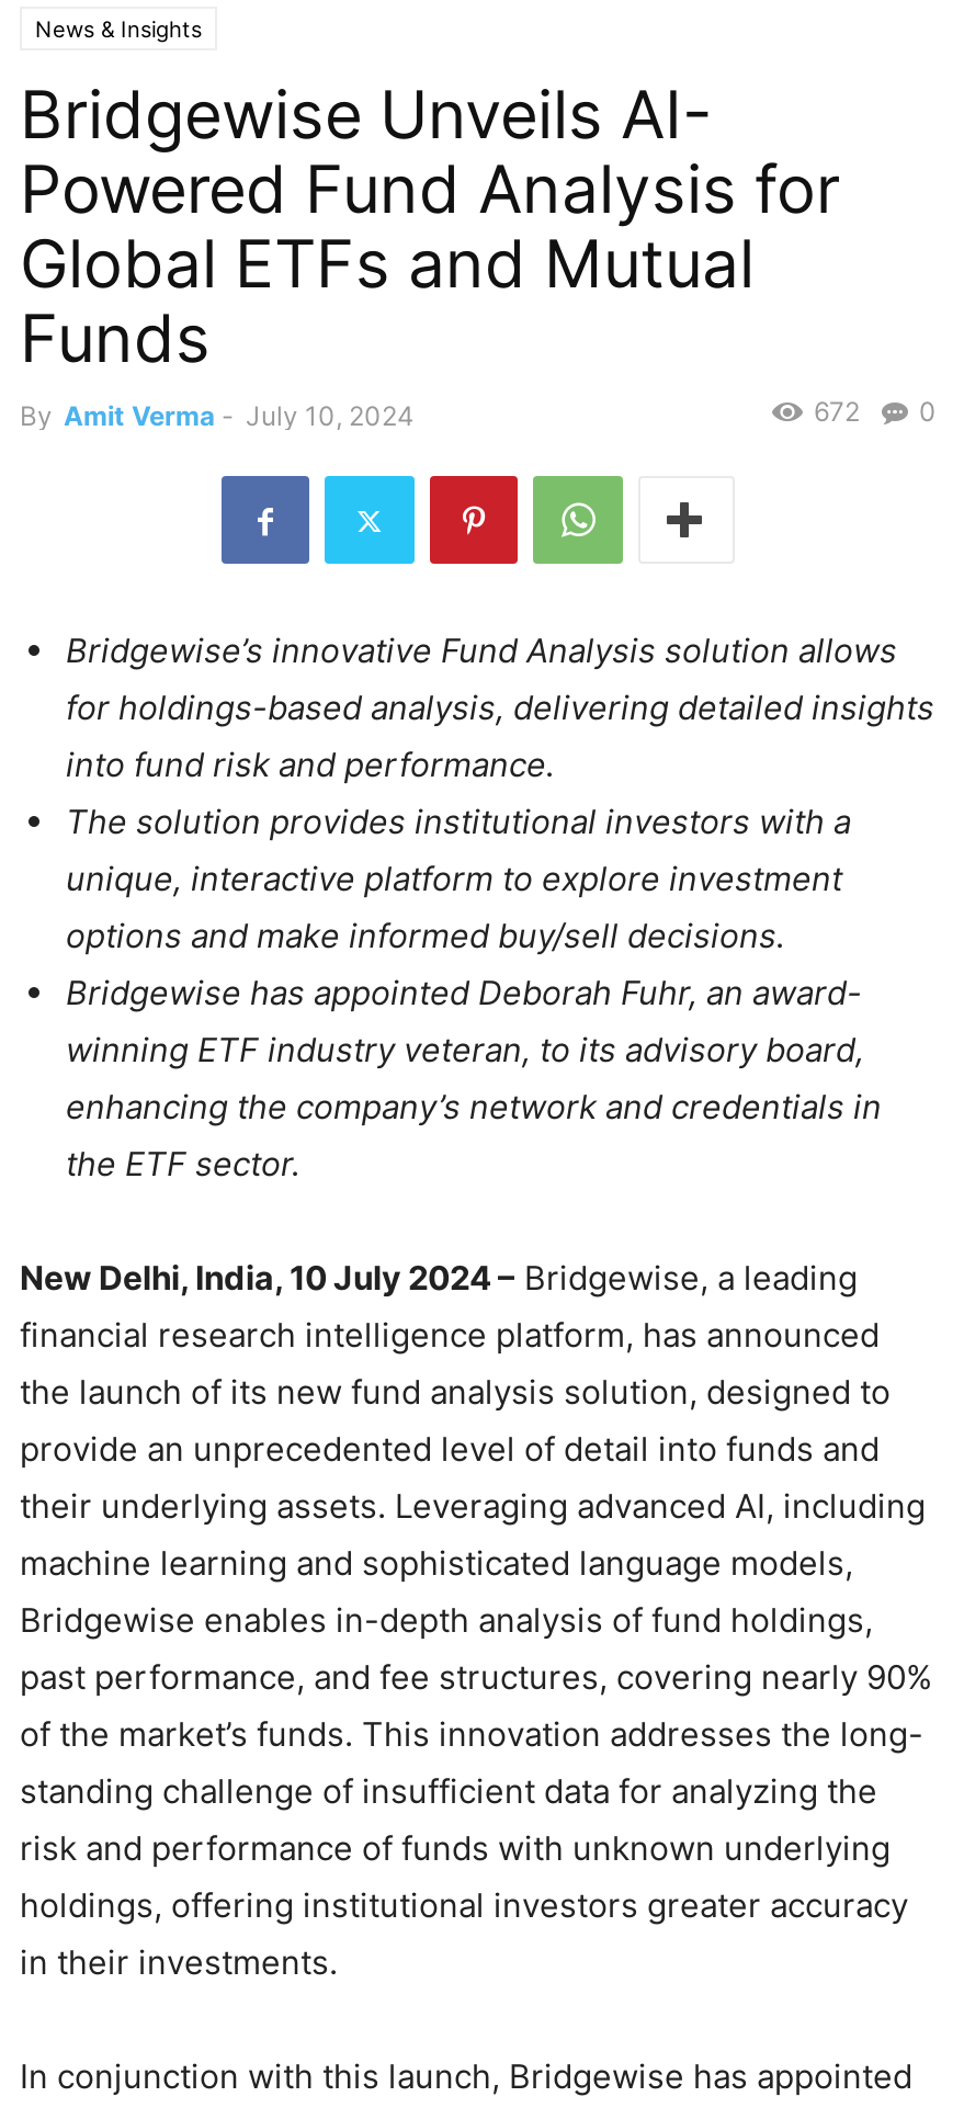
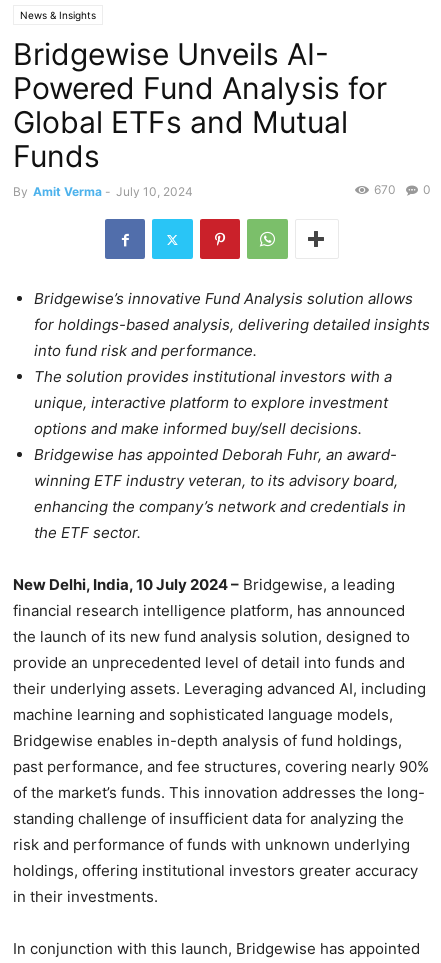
[814,395,937,428] 672 0 -> [374,182,431,197] 670 0

